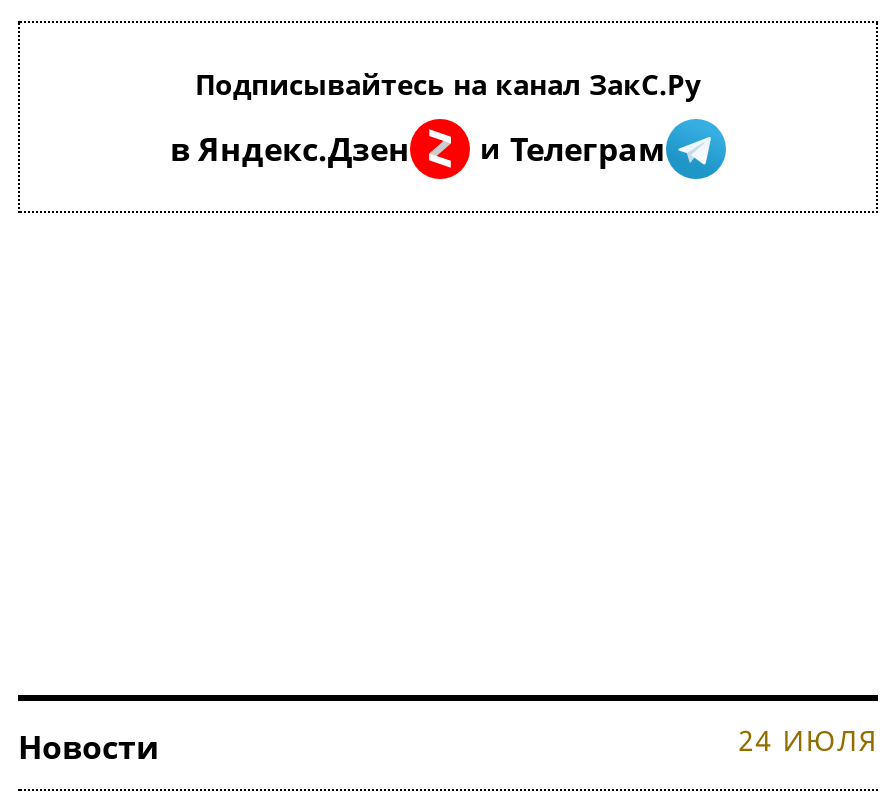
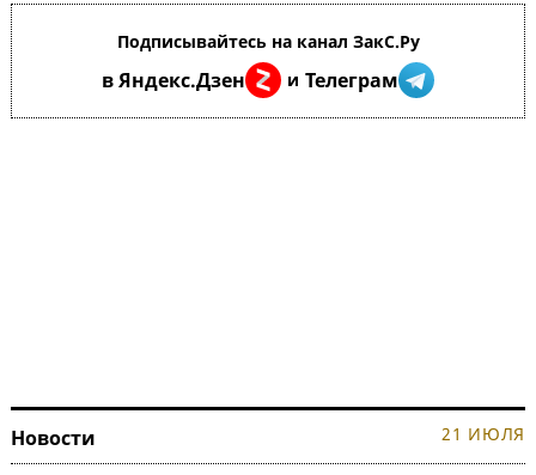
[738,721,878,759] 24 ИЮЛЯ -> [442,422,525,445] 21 ИЮЛЯ

